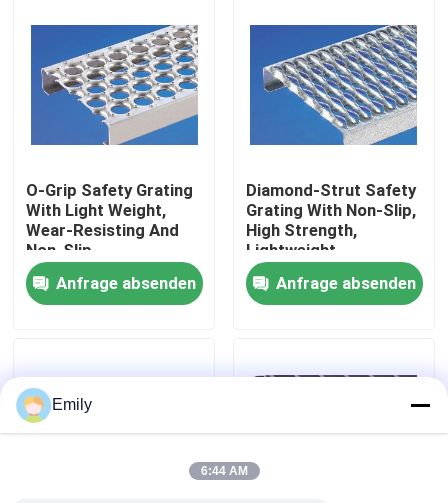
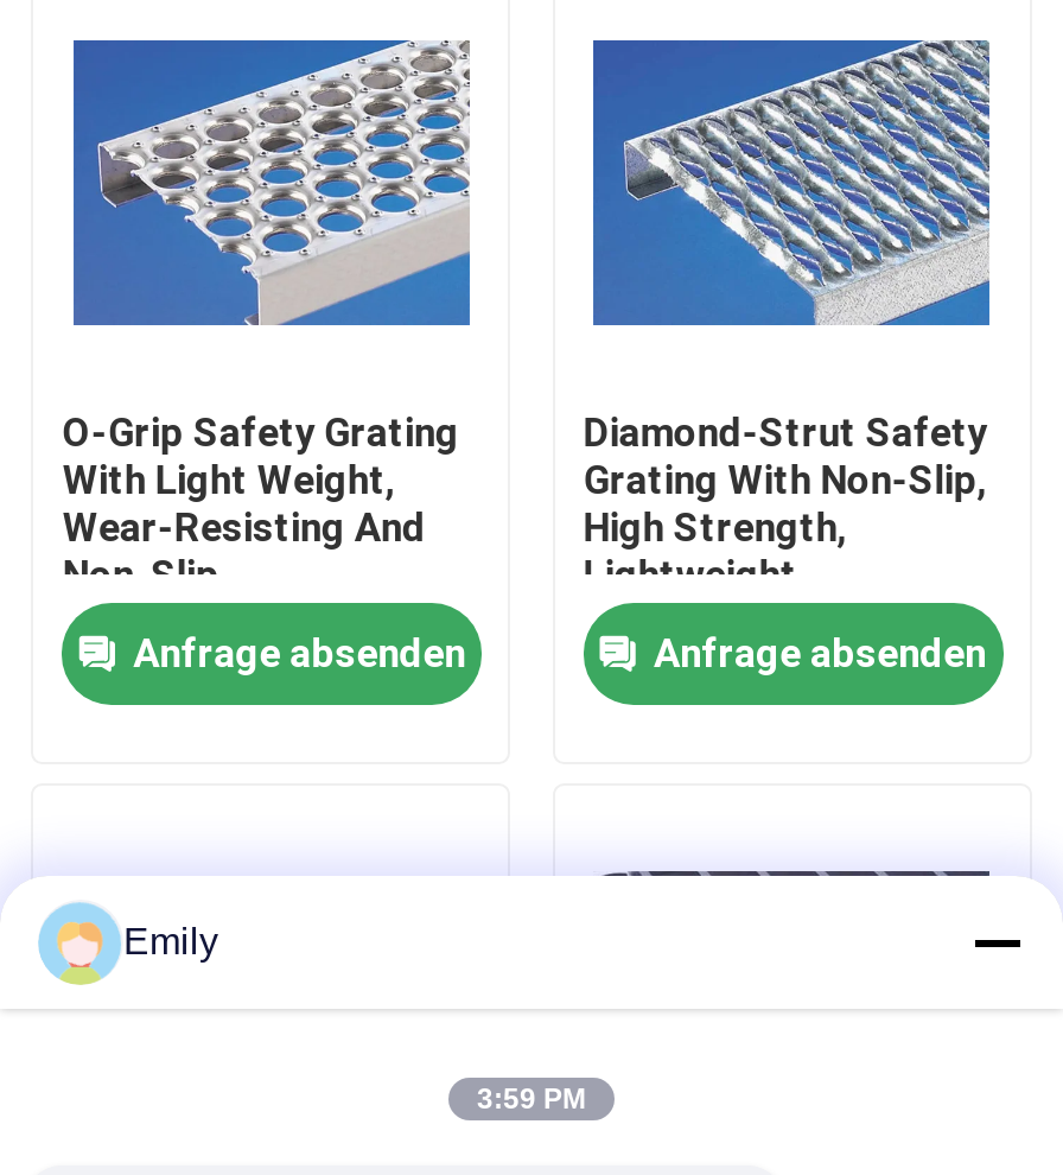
[200,464,247,478] 6:44 AM -> [477,1082,586,1116] 3:59 PM

